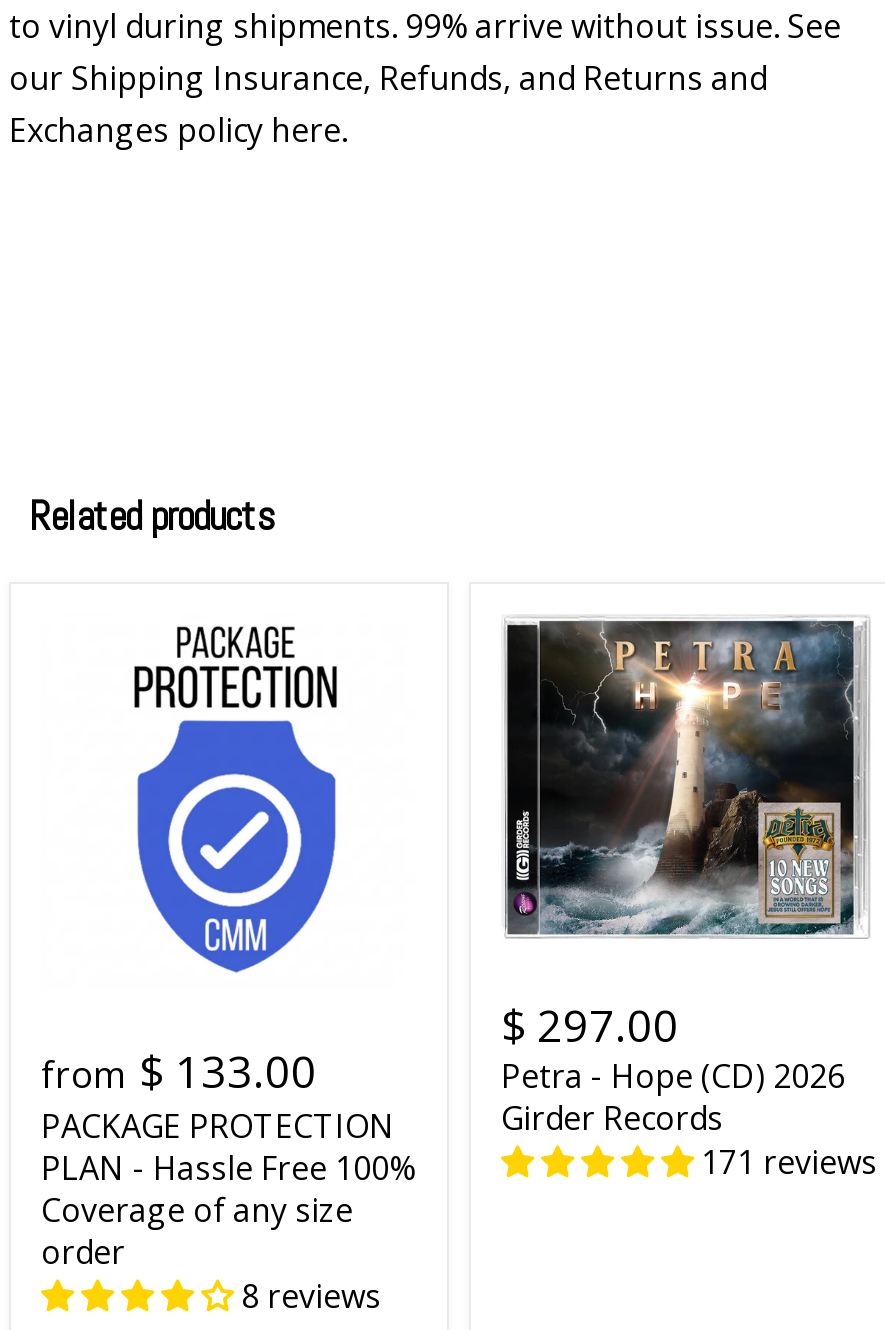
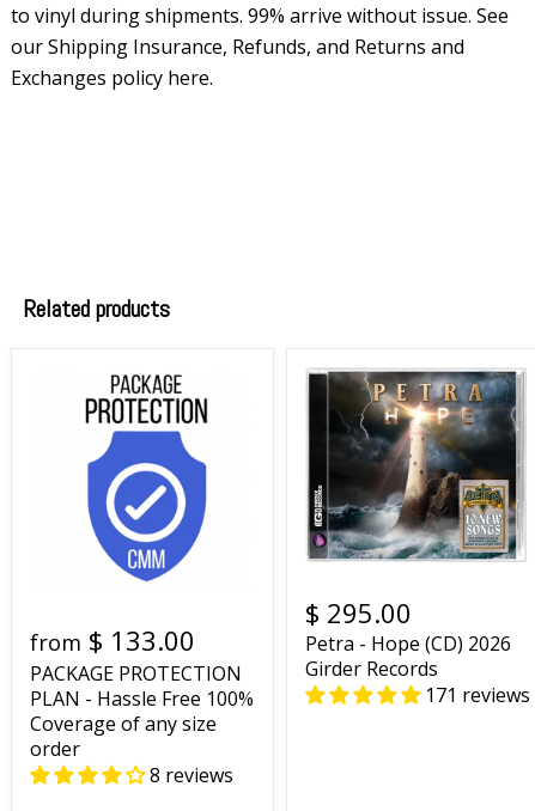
[501,994,679,1054] $ 297.00 -> [305,595,412,630] $ 295.00

